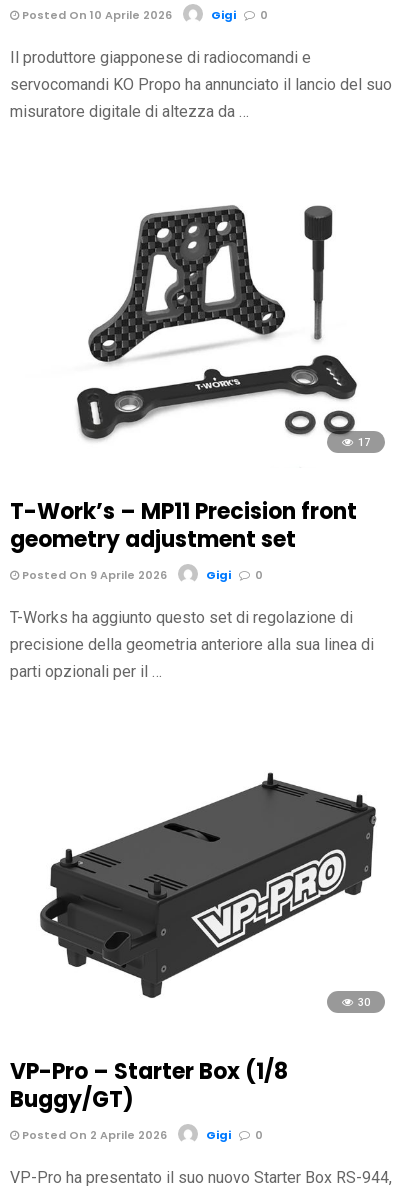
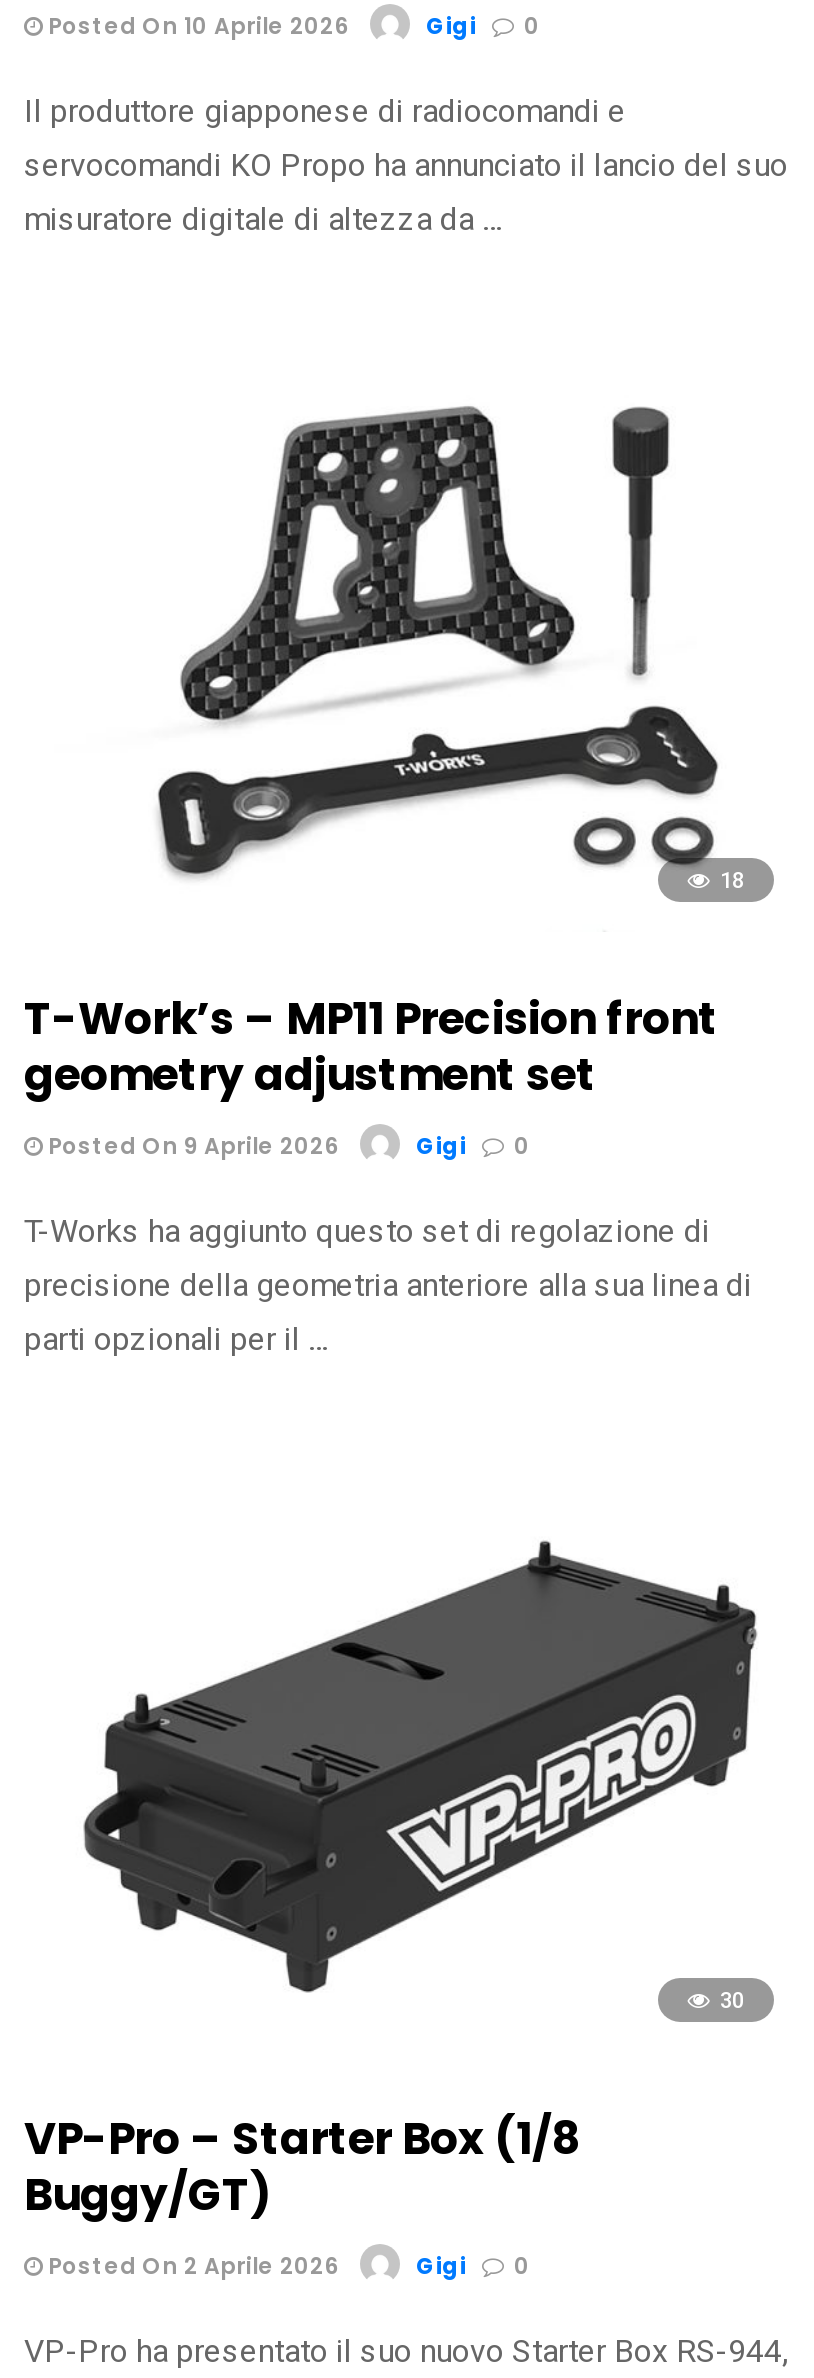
[358,436,370,449] 17 -> [720,868,744,894] 18

